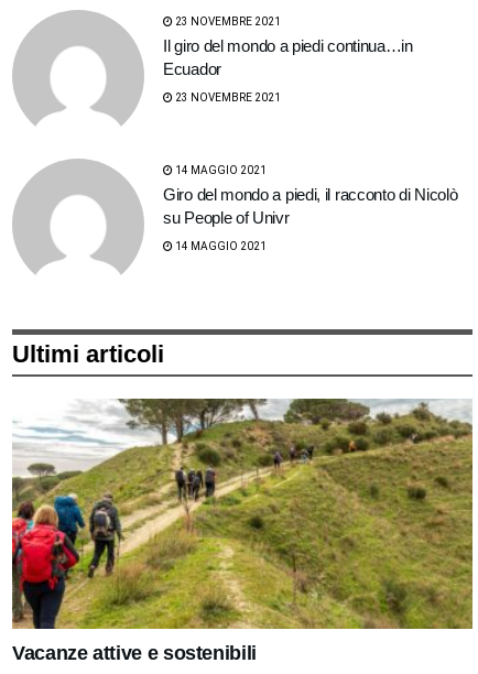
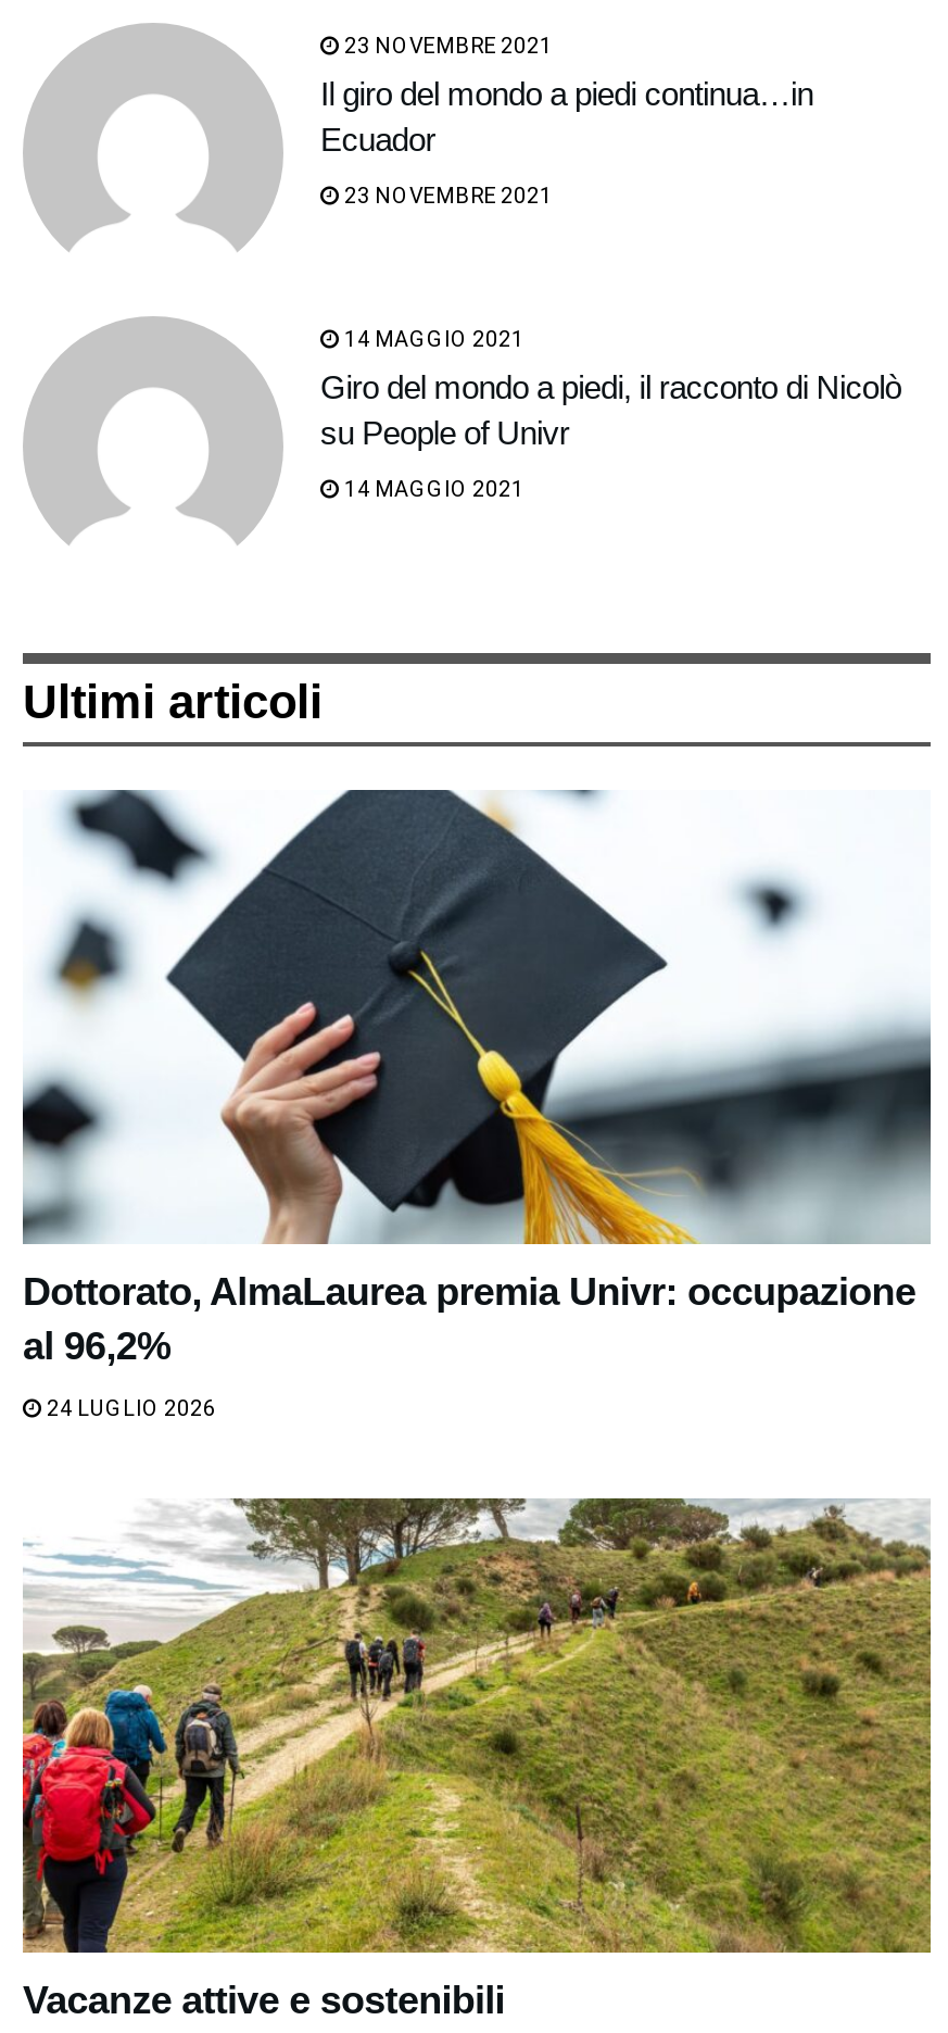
none -> [21,788,933,1420] [image] | Dottorato, AlmaLaurea premia Univr: occupazione | al 96,2% | 24 LUGLIO 2026

